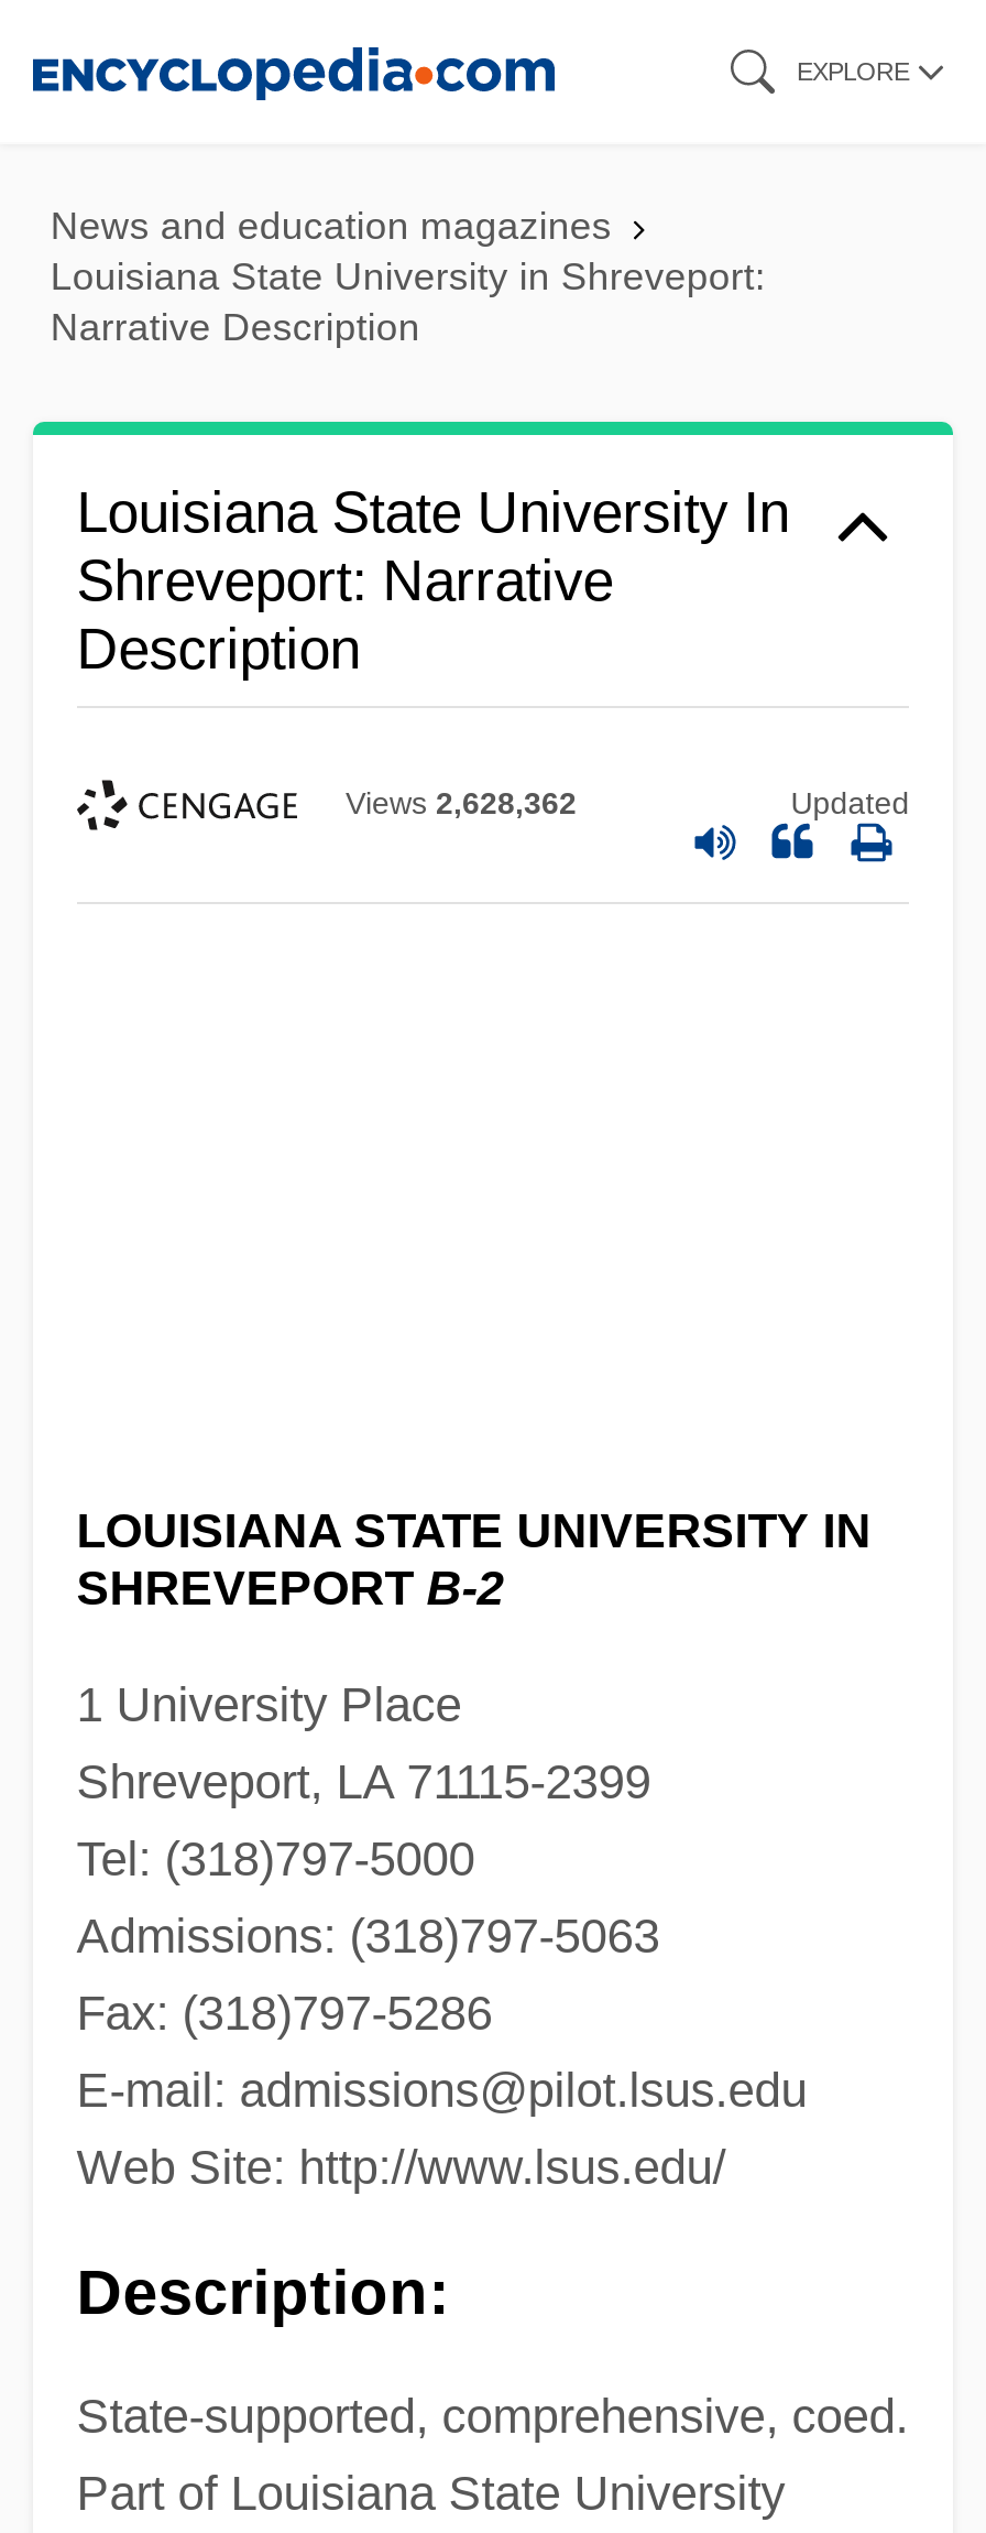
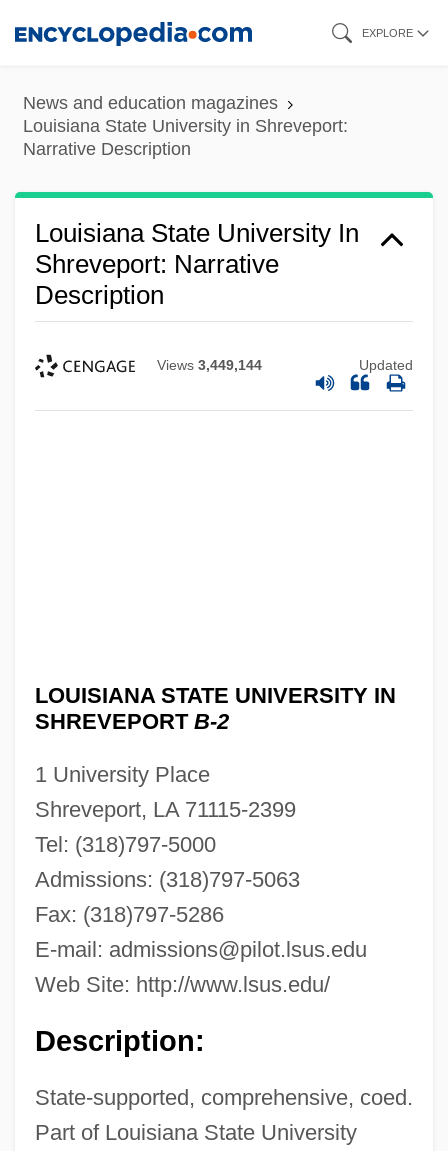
[346,786,577,822] Views 2,628,362 -> [157,357,262,373] Views 3,449,144

